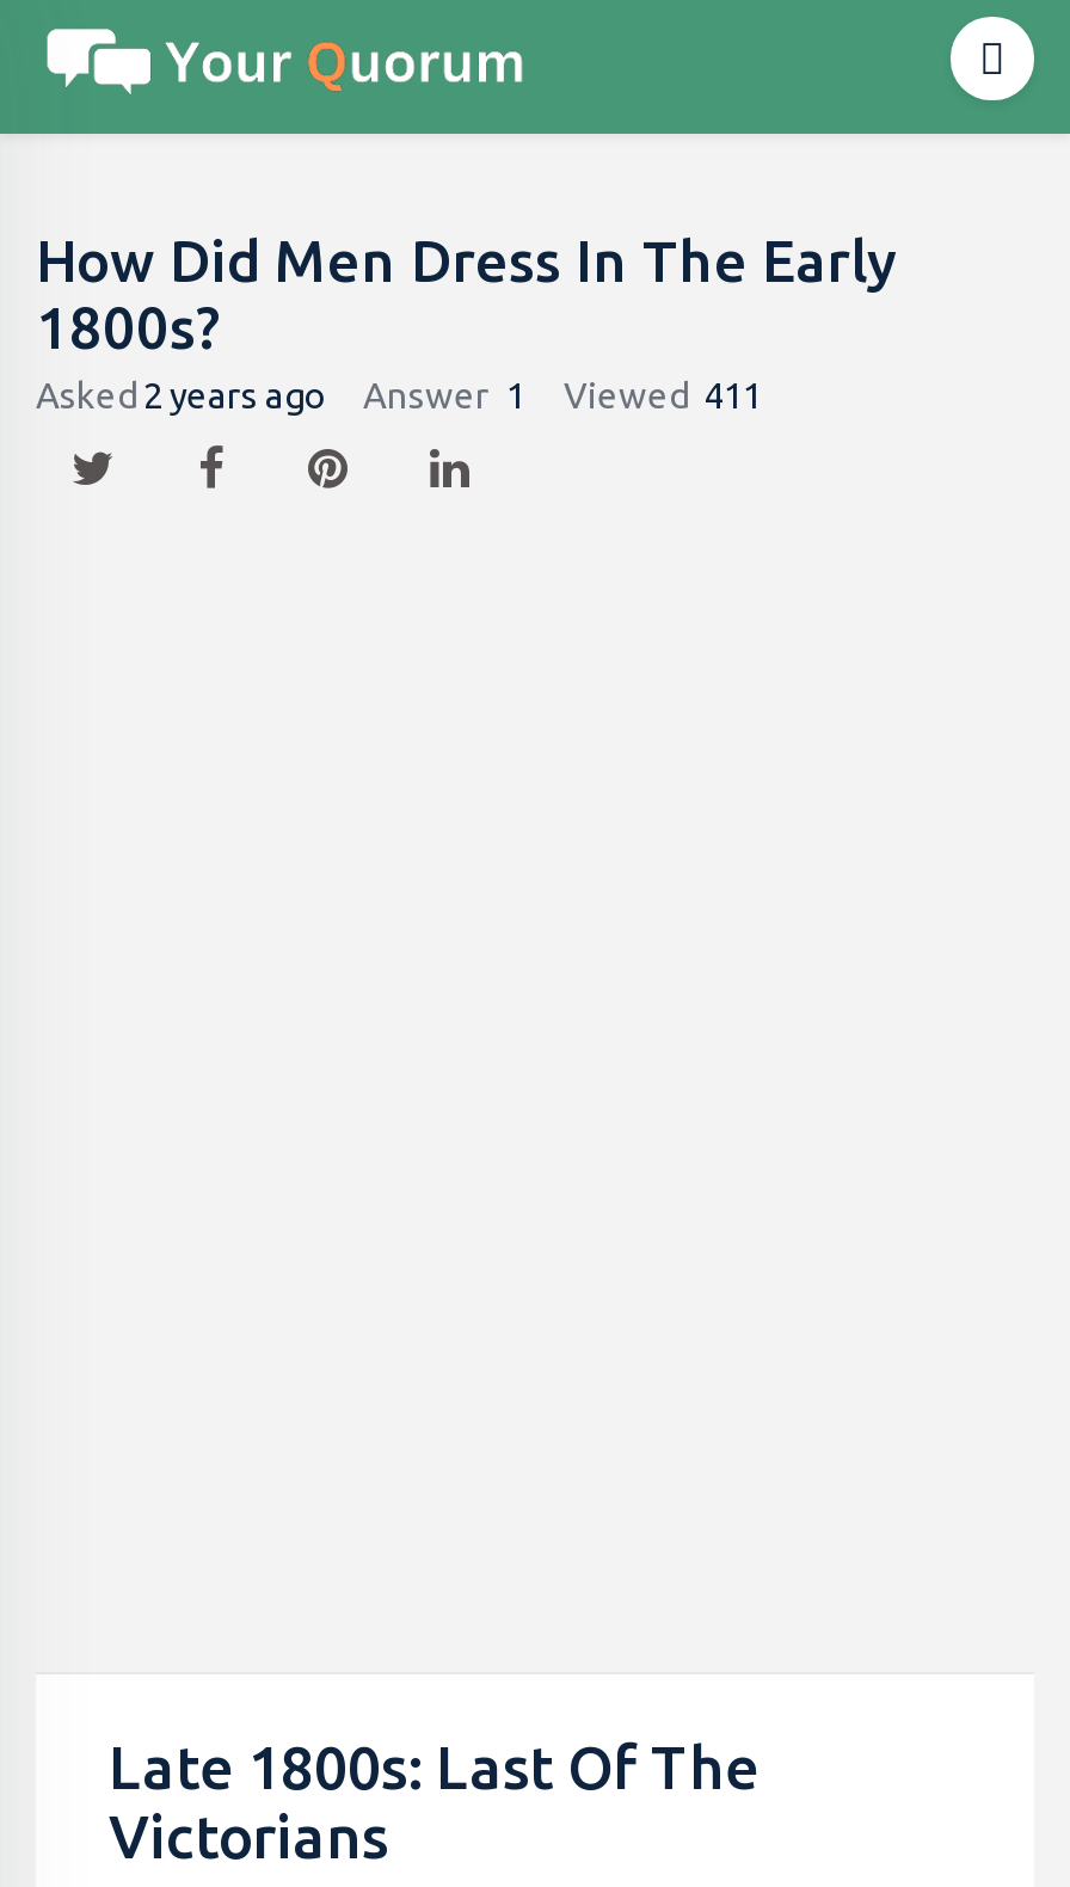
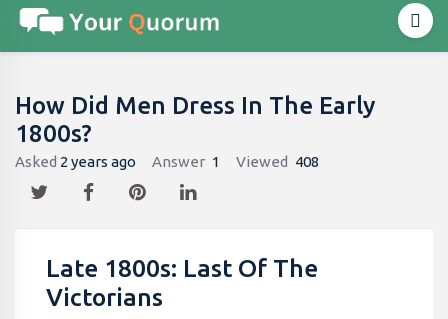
[36,375,762,416] Asked 2 years ago Answer 1 Viewed 411 -> [15,153,319,170] Asked 2 years ago Answer 1 Viewed 408

